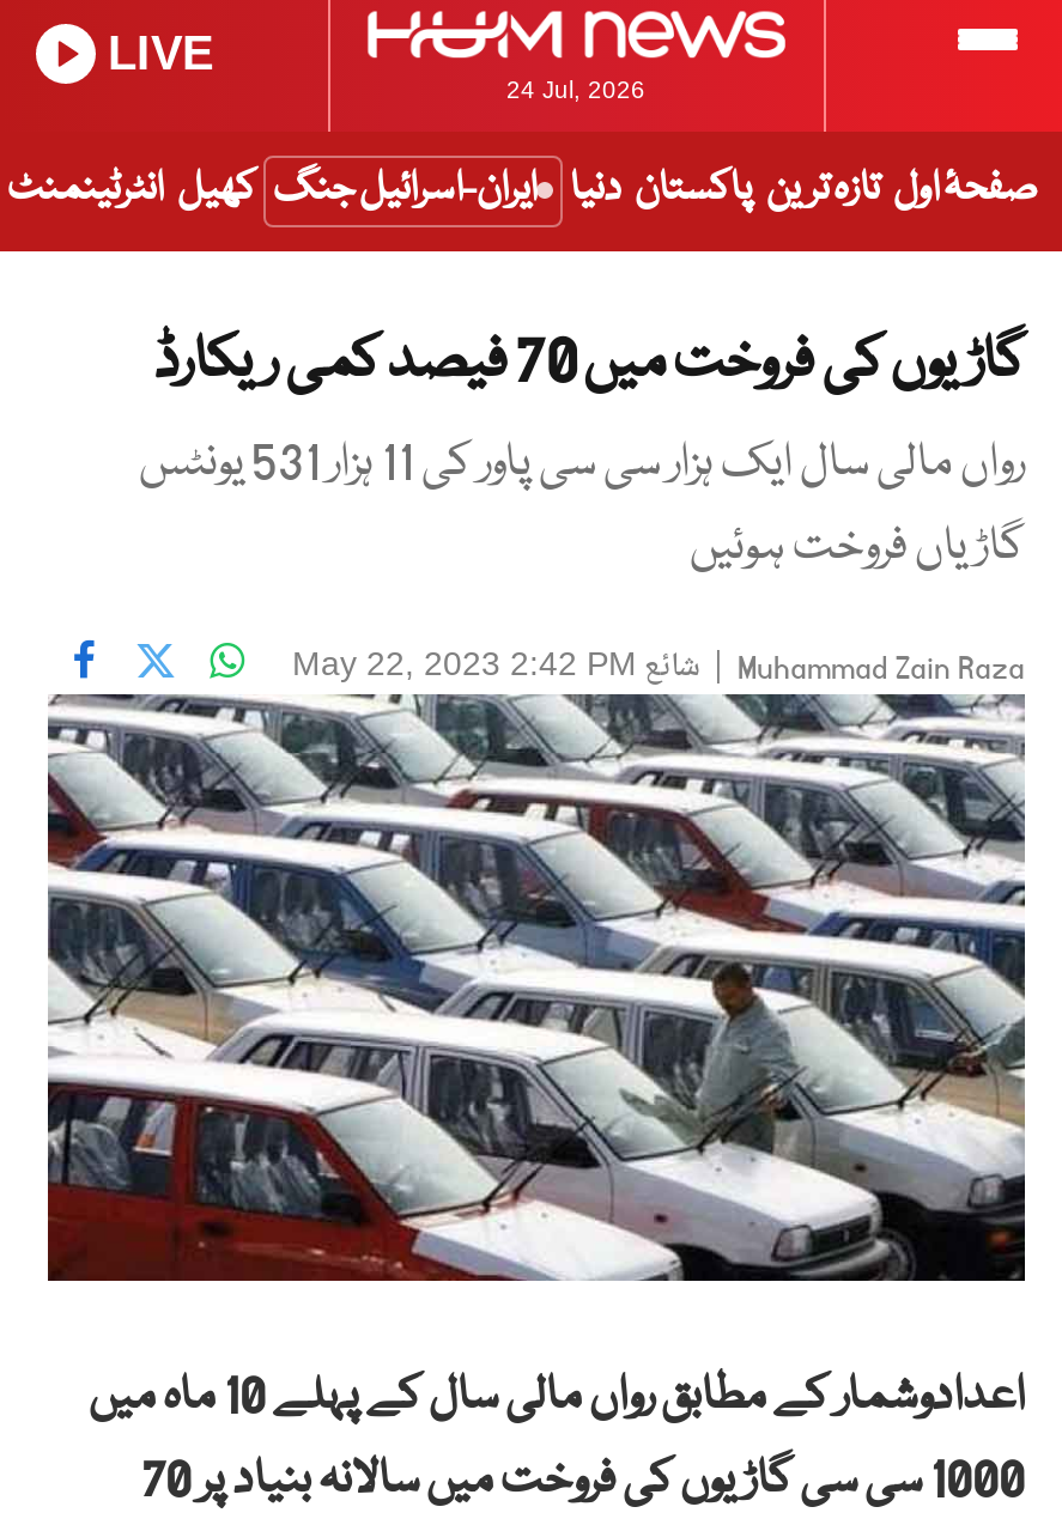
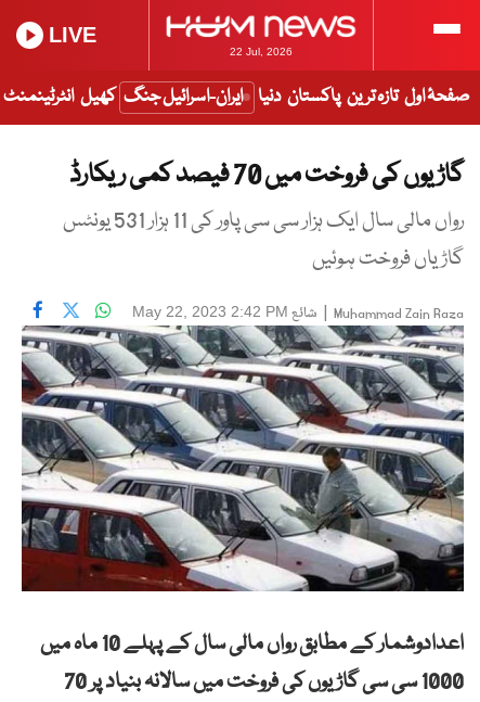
[506,77,645,103] 24 Jul, 2026 -> [229,46,292,58] 22 Jul, 2026

